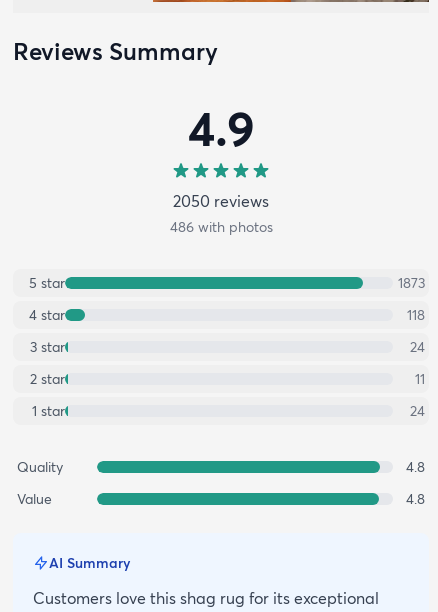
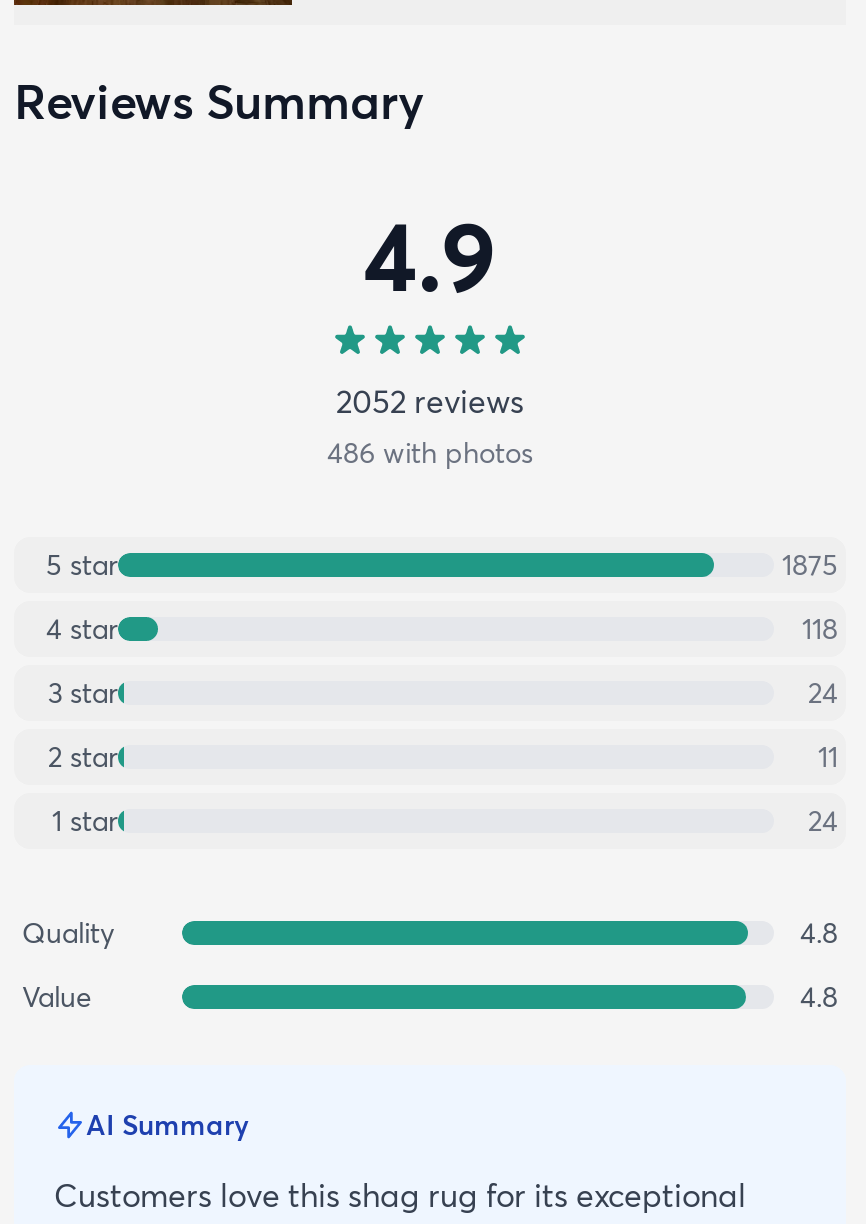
[173,191,269,211] 2050 reviews -> [336,381,524,421] 2052 reviews
[398,274,425,292] 1873 -> [782,547,838,583] 1875

